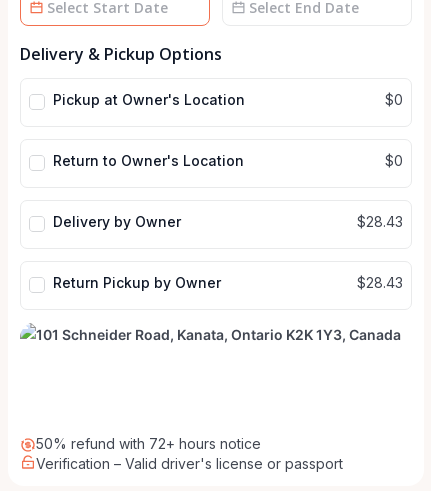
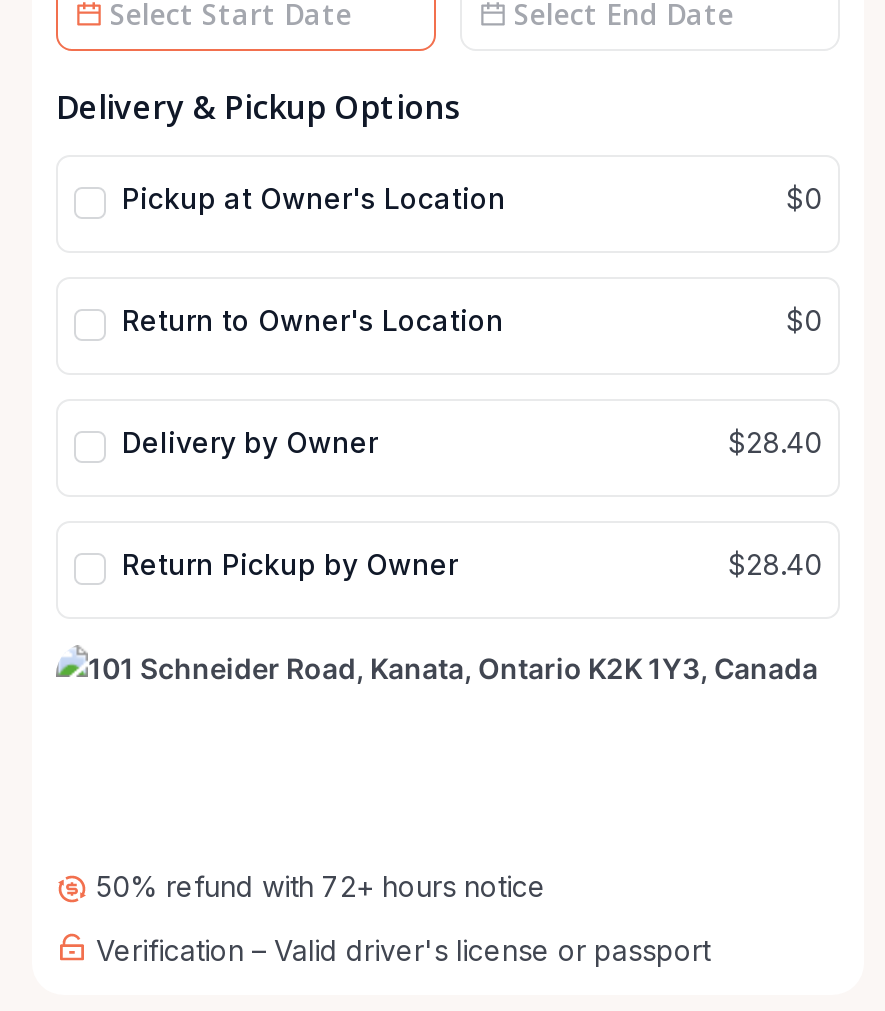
[357,213,403,230] $28.43 -> [728,425,822,459] $28.40
[357,274,403,291] $28.43 -> [728,547,822,581] $28.40

